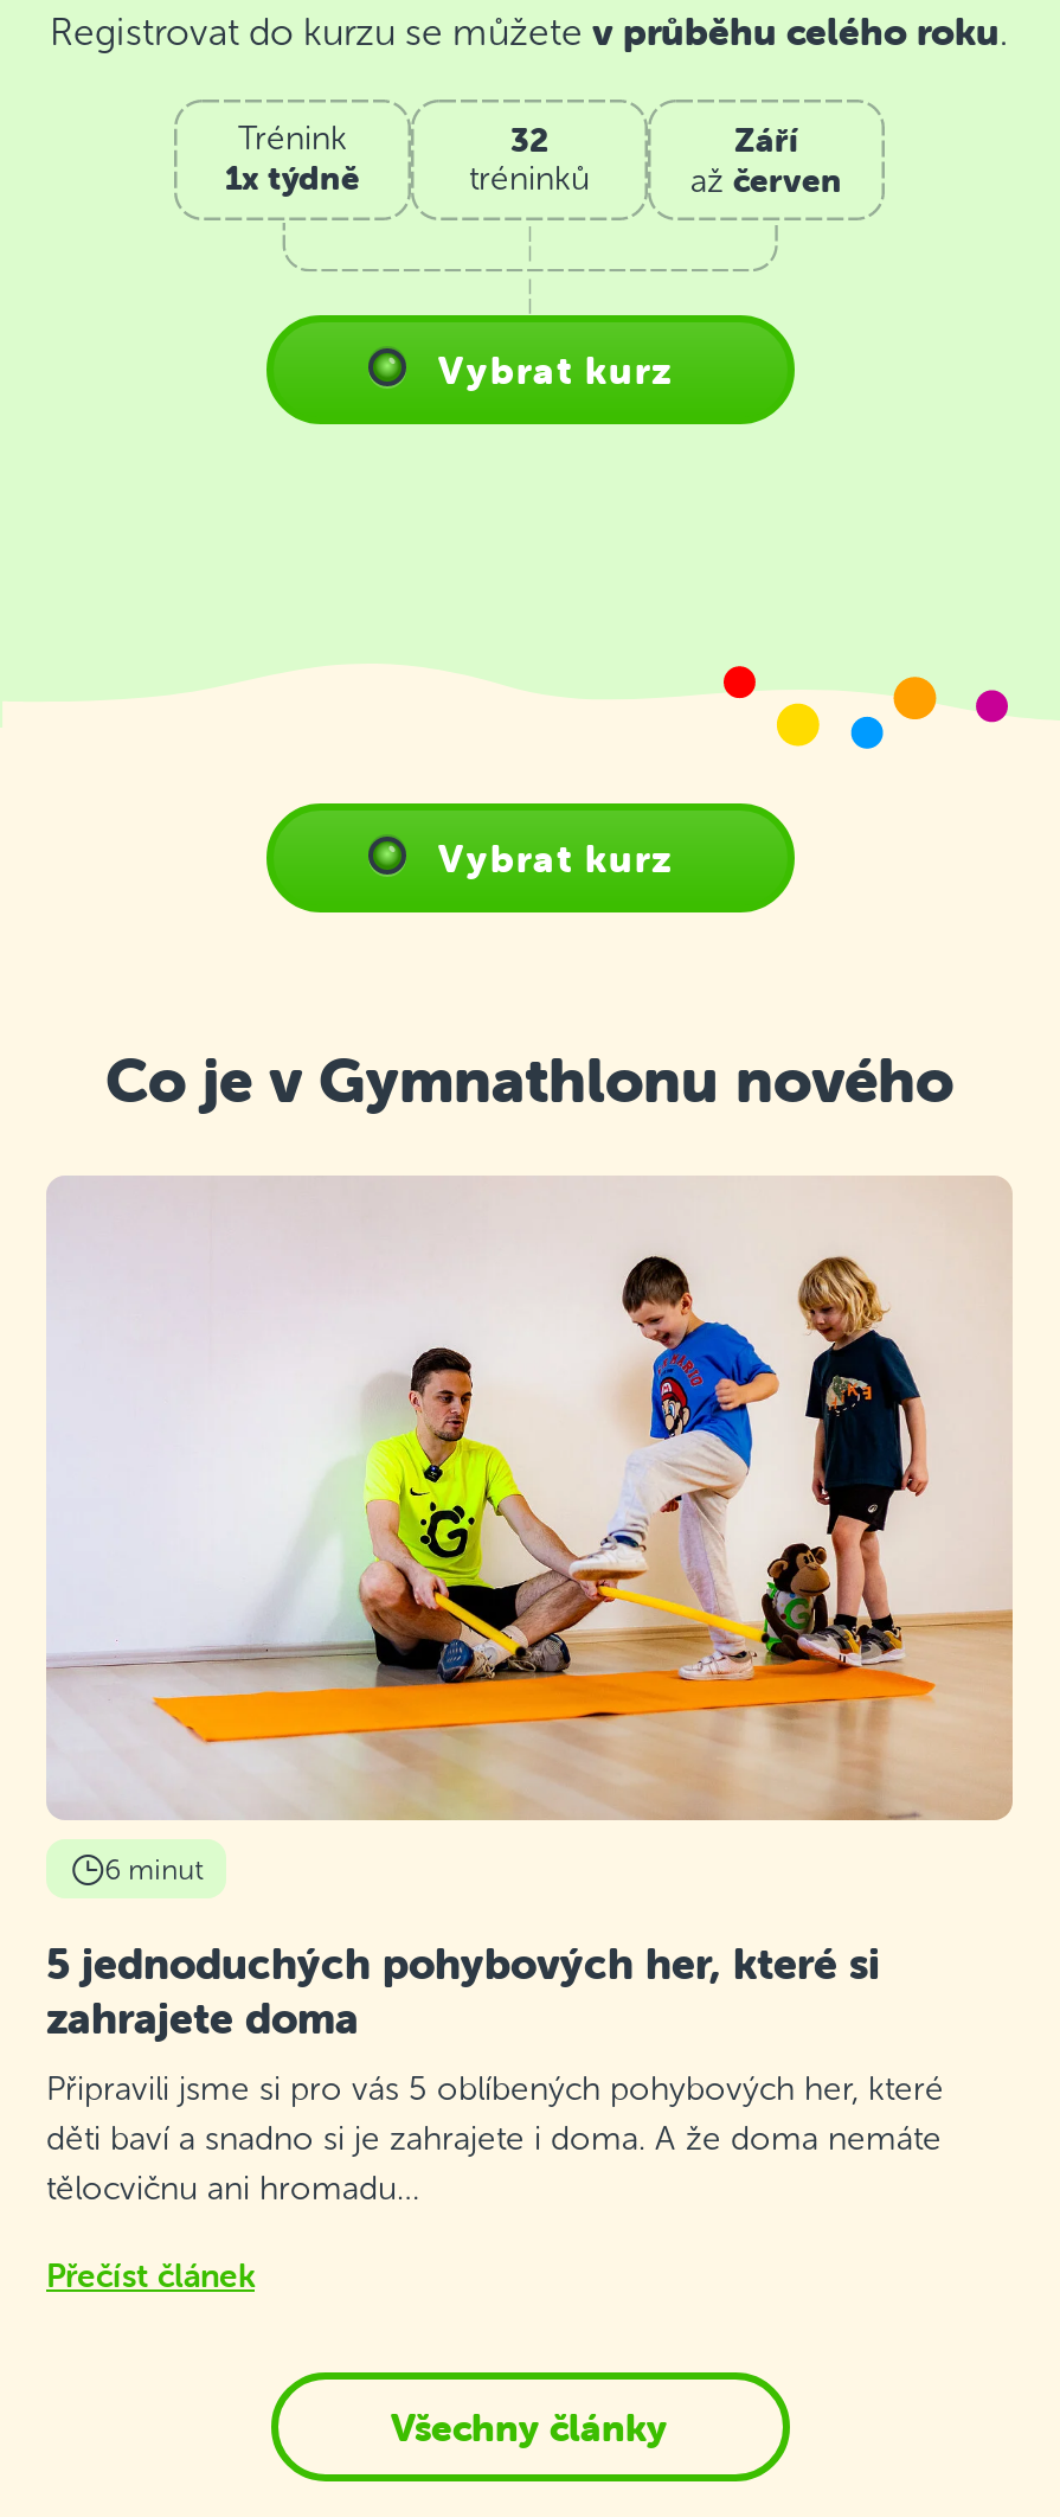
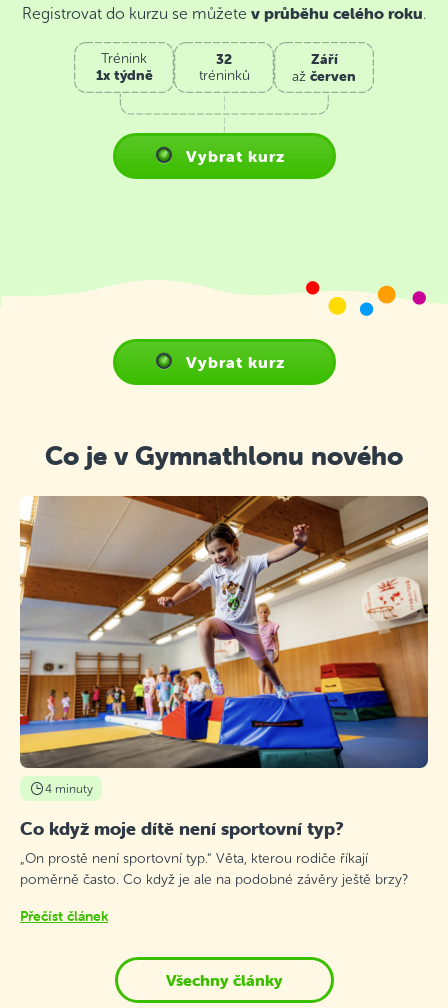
[46,1178,1013,1887] [image] | 6 minut -> [19,495,429,796] [image] | 4 minuty
[46,1937,880,2046] 5 jednoduchých pohybových her, které si | zahrajete doma -> [20,817,344,840] Co když moje dítě není sportovní typ?
[46,2072,944,2207] Připravili jsme si pro vás 5 oblíbených pohybových her, které | děti baví a snadno si je zahrajete i doma. A že doma nemáte | tělocvičnu ani hromadu… -> [20,851,408,887] „On prostě není sportovní typ.“ Věta, kterou rodiče říkají | poměrně často. Co když je ale na podobné závěry ještě brzy?

